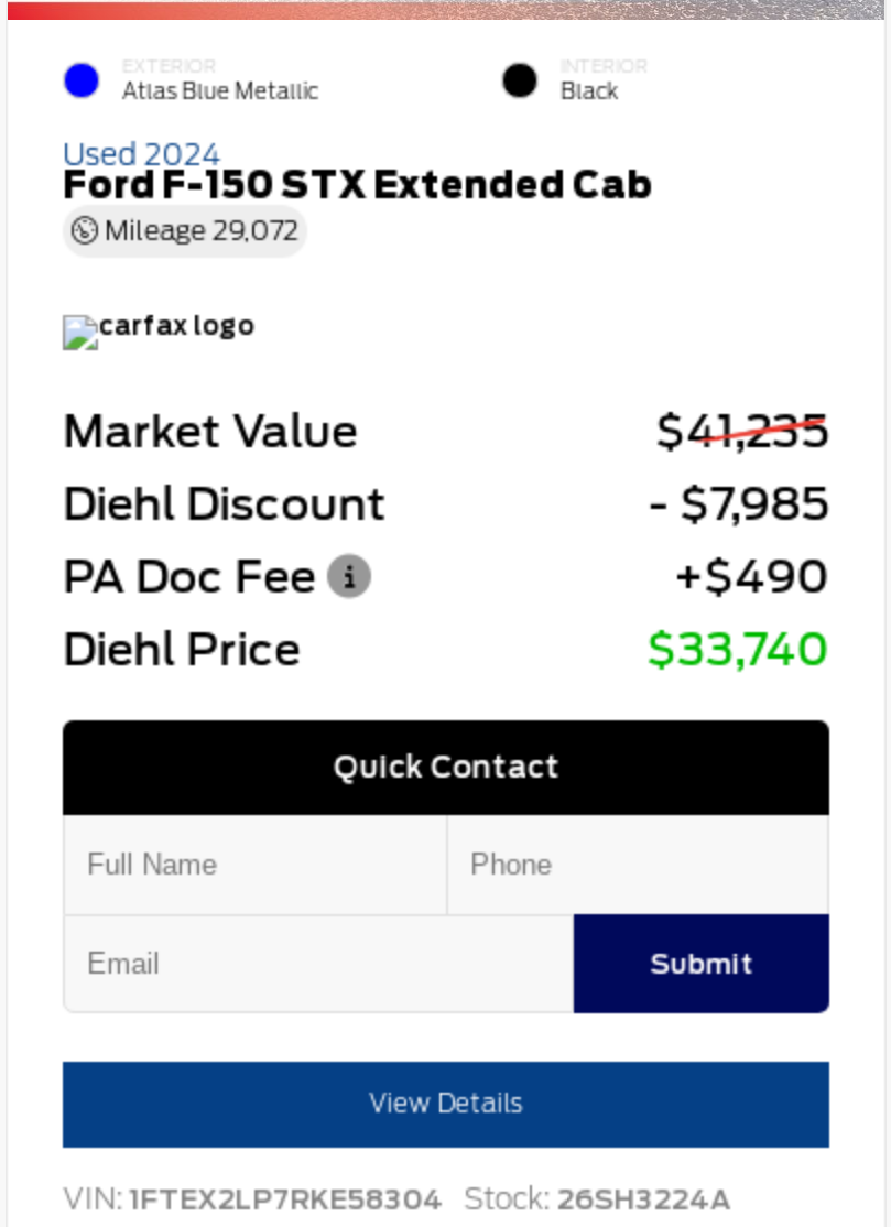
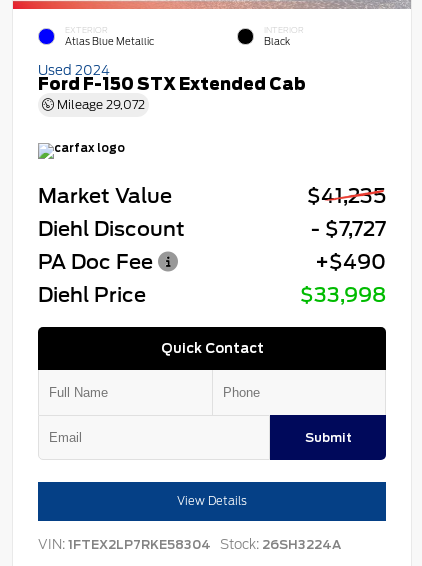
[649,477,829,530] - $7,985 -> [311,216,386,240] - $7,727
[646,622,829,675] $33,740 -> [300,282,386,306] $33,998

